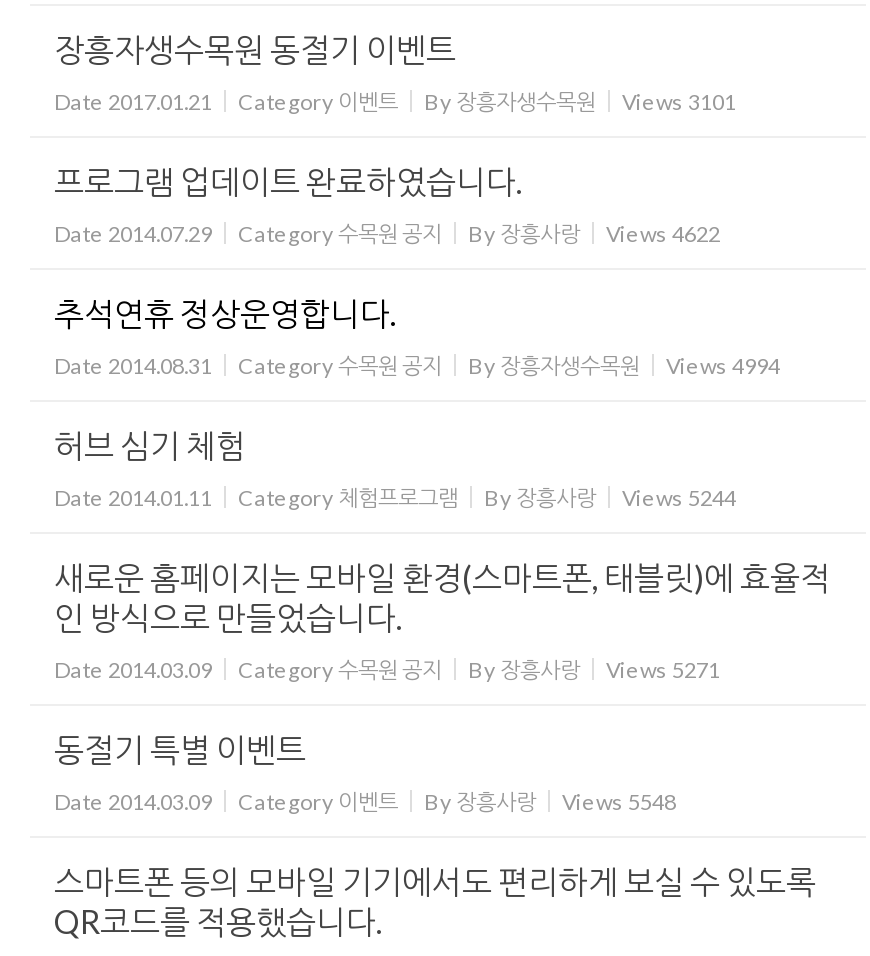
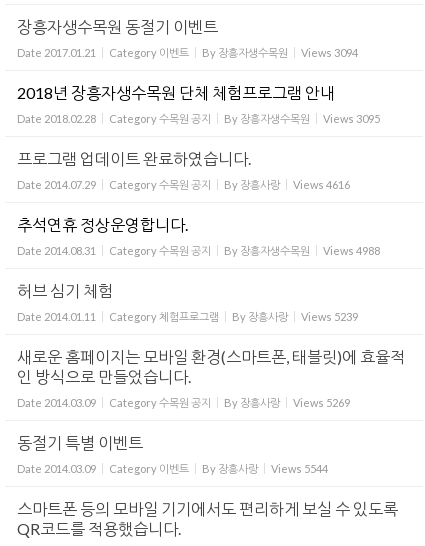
[622,89,736,115] Views 3101 -> [17,46,380,125] Views 3094 | 2018년 장흥자생수목원 단체 체험프로그램 안내 | Date 2018.02.28 | Category 수목원 공지 | By 장흥자생수목원 | Views 3095
[54,221,720,247] Date 2014.07.29 Category 수목원 공지 By 장흥사랑 Views 4622 -> [17,178,350,191] Date 2014.07.29 Category 수목원 공지 By 장흥사랑 Views 4616
[54,353,780,379] Date 2014.08.31 Category 수목원 공지 By 장흥자생수목원 Views 4994 -> [17,244,380,257] Date 2014.08.31 Category 수목원 공지 By 장흥자생수목원 Views 4988
[54,485,736,511] Date 2014.01.11 Category 체험프로그램 By 장흥사랑 Views 5244 -> [17,310,358,323] Date 2014.01.11 Category 체험프로그램 By 장흥사랑 Views 5239
[54,657,720,683] Date 2014.03.09 Category 수목원 공지 By 장흥사랑 Views 5271 -> [17,396,350,409] Date 2014.03.09 Category 수목원 공지 By 장흥사랑 Views 5269
[54,789,676,815] Date 2014.03.09 Category 이벤트 By 장흥사랑 Views 5548 -> [17,462,328,475] Date 2014.03.09 Category 이벤트 By 장흥사랑 Views 5544

